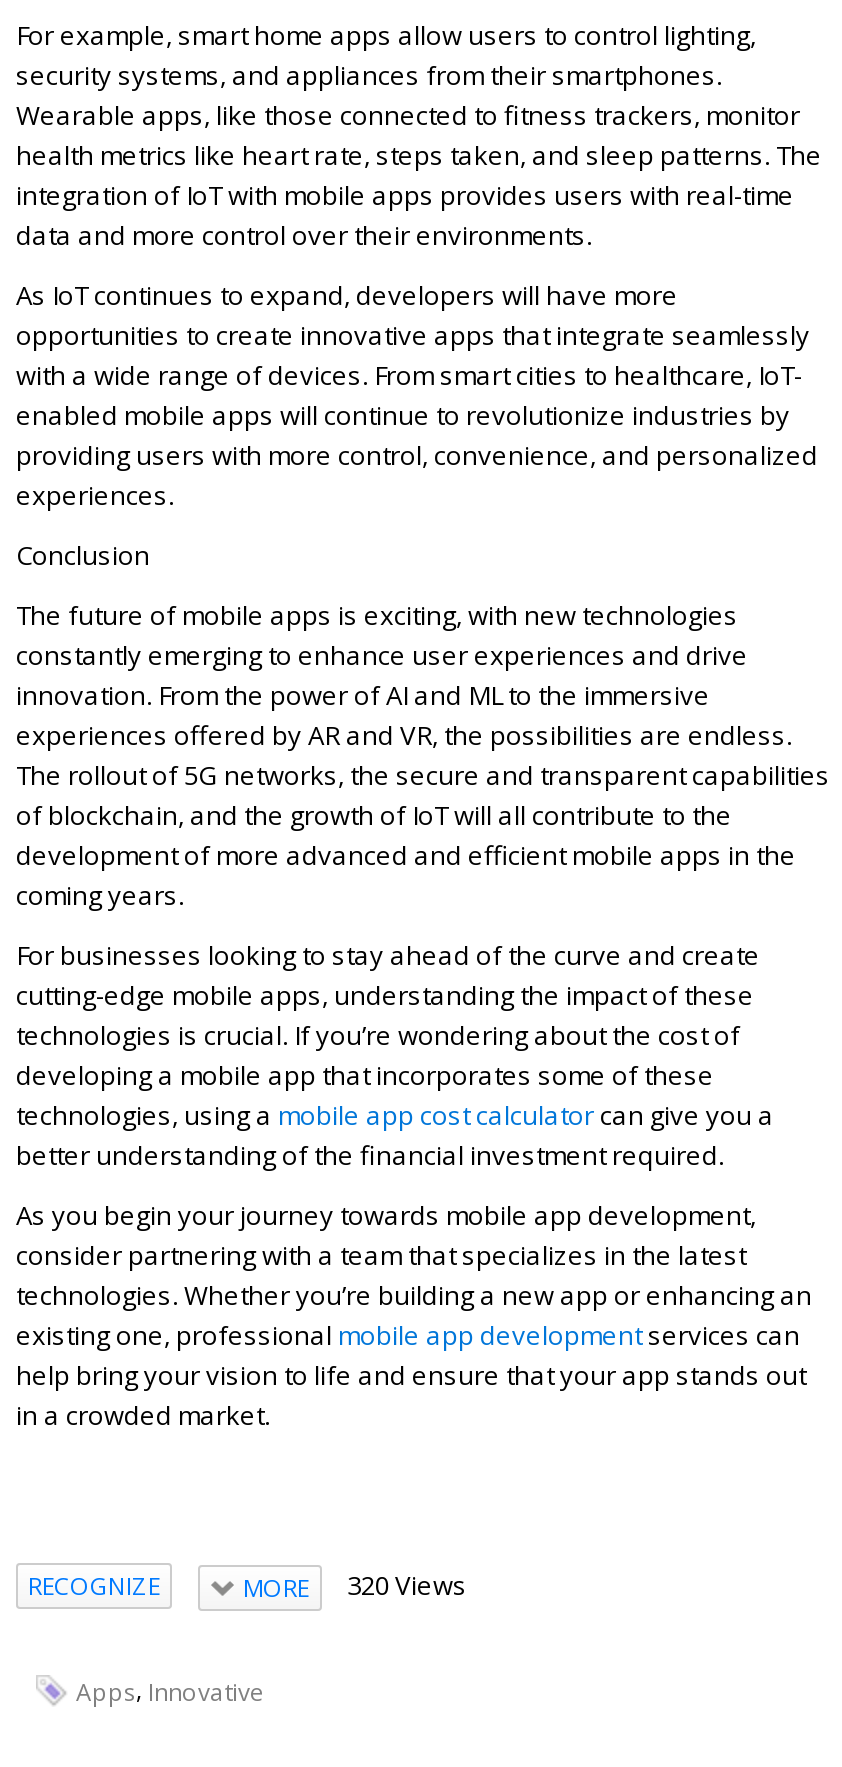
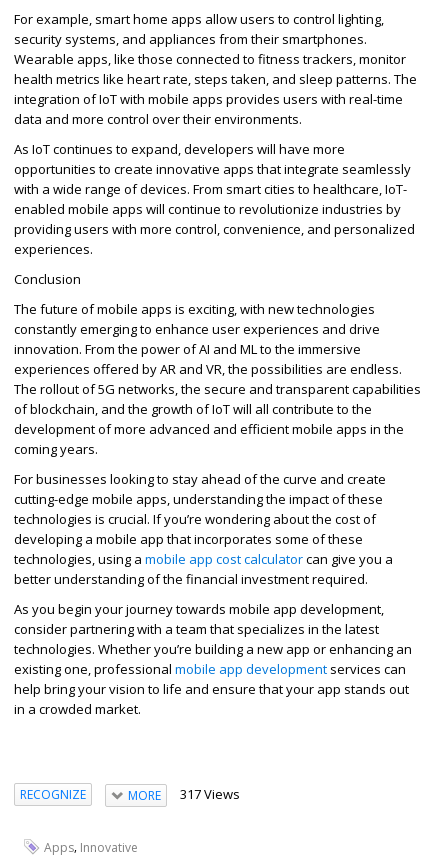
[243,1566,467,1604] MORE 320 Views -> [127,785,239,804] MORE 317 Views

